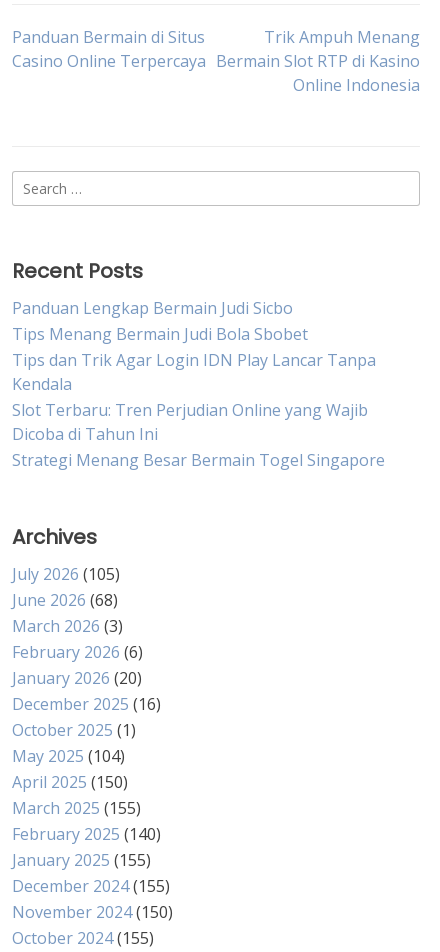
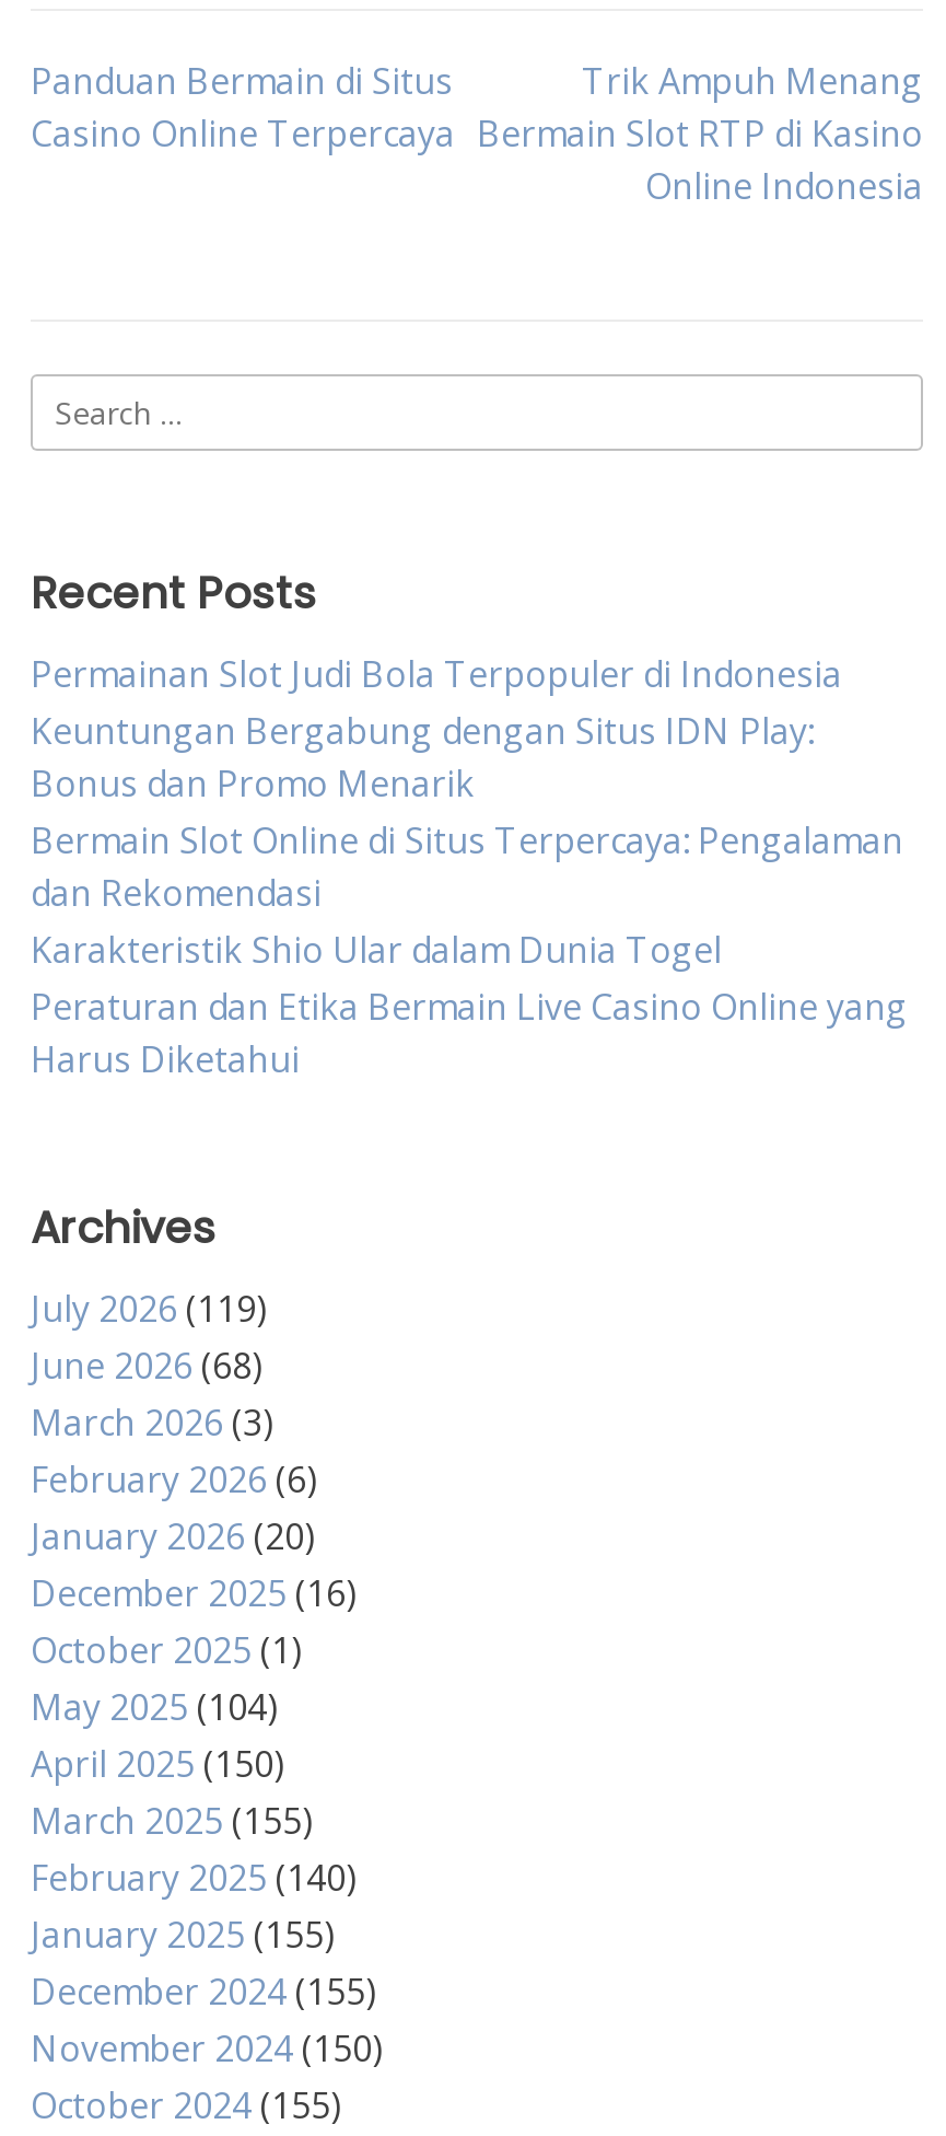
[12,297,385,471] Panduan Lengkap Bermain Judi Sicbo | Tips Menang Bermain Judi Bola Sbobet | Tips dan Trik Agar Login IDN Play Lancar Tanpa | Kendala | Slot Terbaru: Tren Perjudian Online yang Wajib | Dicoba di Tahun Ini | Strategi Menang Besar Bermain Togel Singapore -> [31,650,908,1083] Permainan Slot Judi Bola Terpopuler di Indonesia | Keuntungan Bergabung dengan Situs IDN Play: | Bonus dan Promo Menarik | Bermain Slot Online di Situs Terpercaya: Pengalaman | dan Rekomendasi | Karakteristik Shio Ular dalam Dunia Togel | Peraturan dan Etika Bermain Live Casino Online yang | Harus Diketahui
[12,563,120,585] July 2026 (105) -> [31,1285,267,1333] July 2026 (119)

